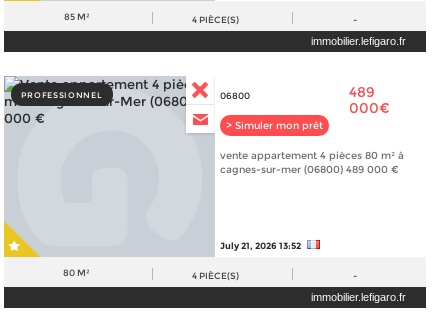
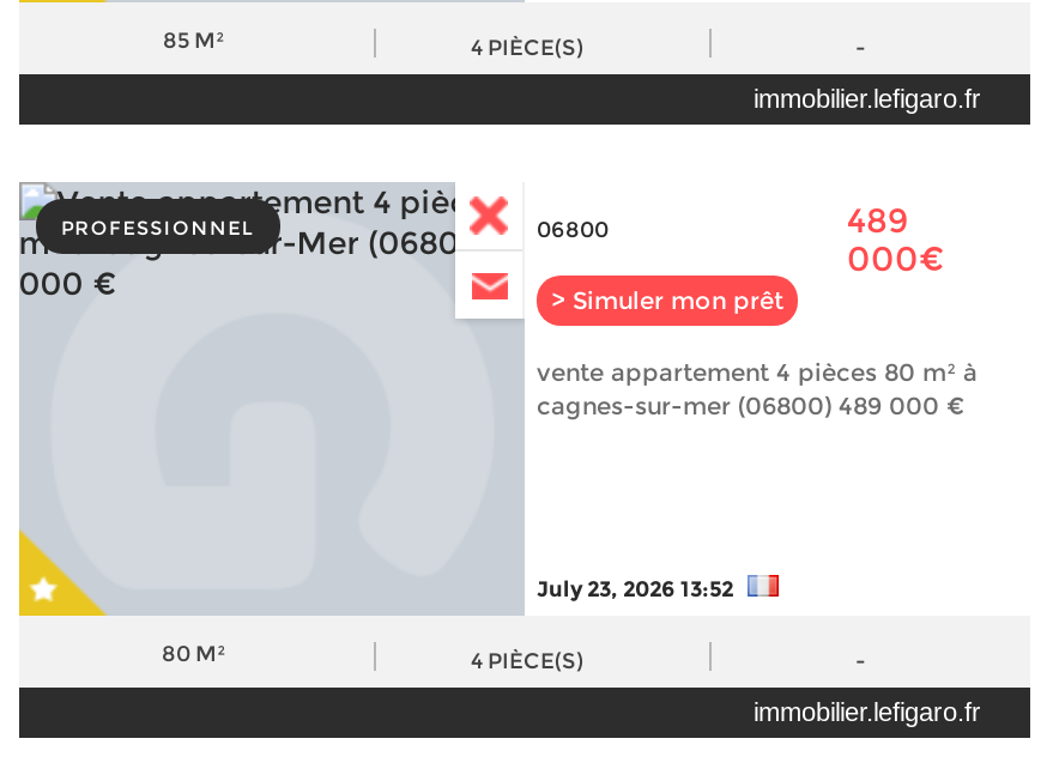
[220,240,301,251] July 21, 2026 13:52 -> [537,575,733,601] July 23, 2026 13:52

